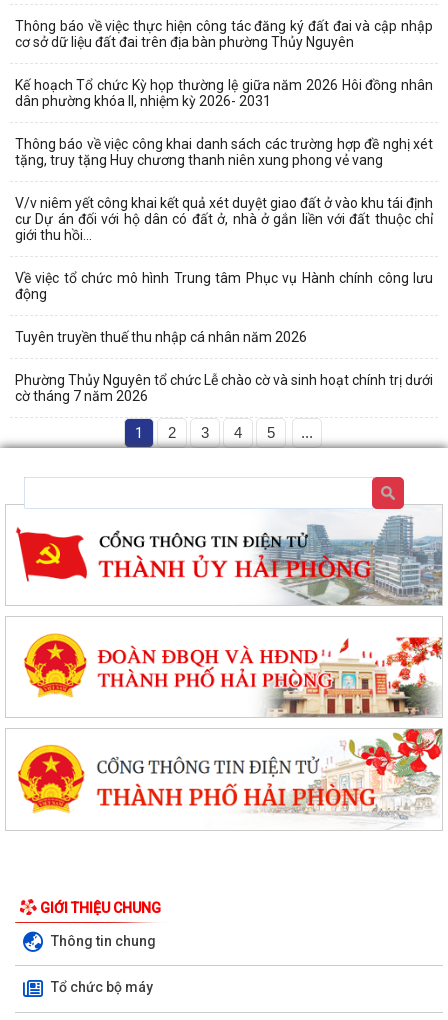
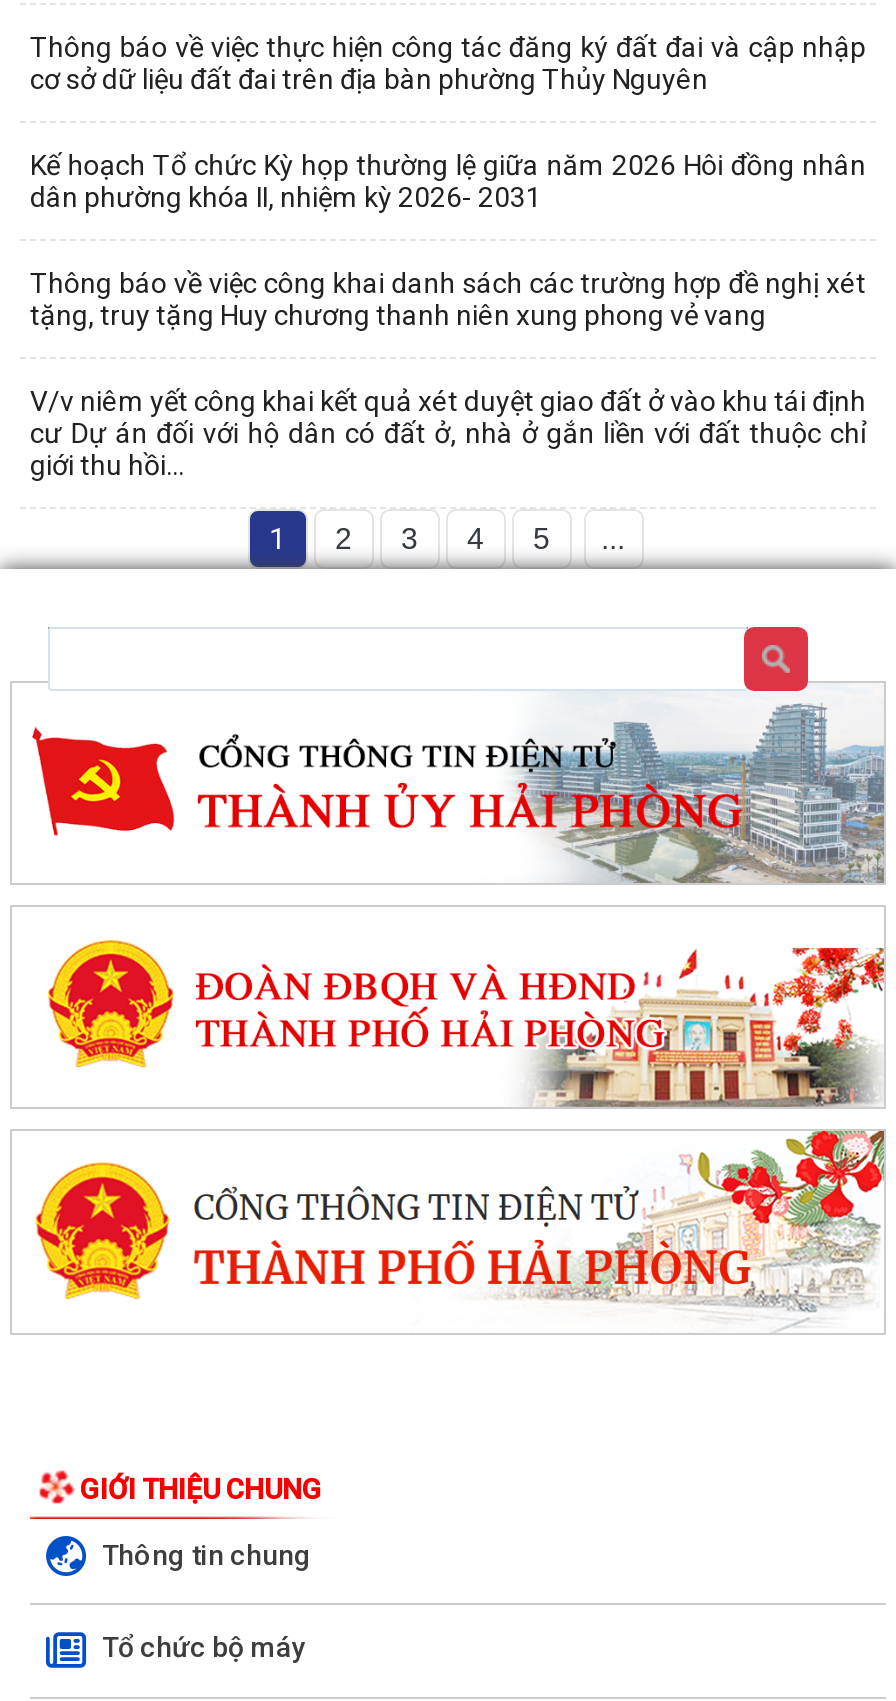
[15,270,433,404] Về việc tổ chức mô hình Trung tâm Phục vụ Hành chính công lưu | động | Tuyên truyền thuế thu nhập cá nhân năm 2026 | Phường Thủy Nguyên tổ chức Lễ chào cờ và sinh hoạt chính trị dưới | cờ tháng 7 năm 2026 -> none

